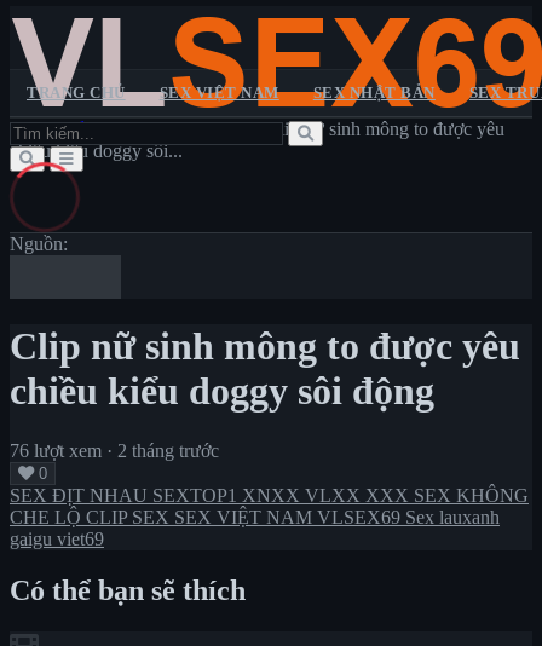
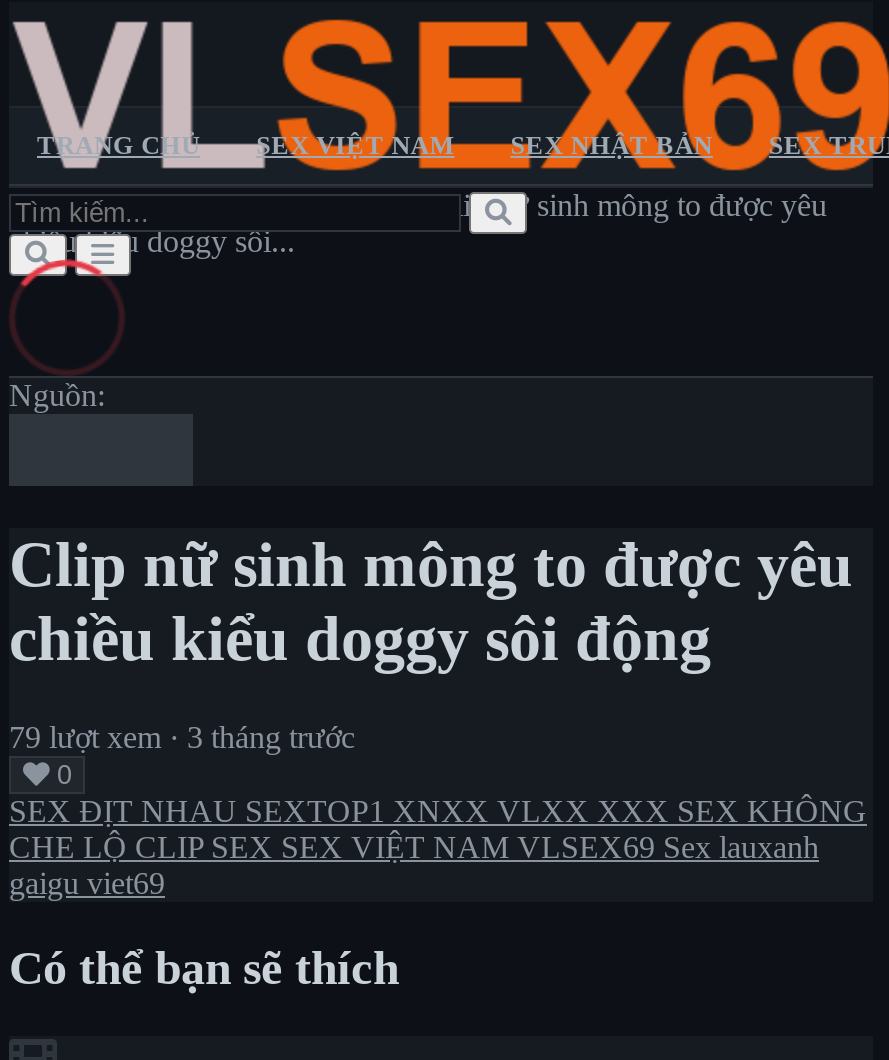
[10,440,219,461] 76 lượt xem · 2 tháng trước -> [9,720,355,754] 79 lượt xem · 3 tháng trước

